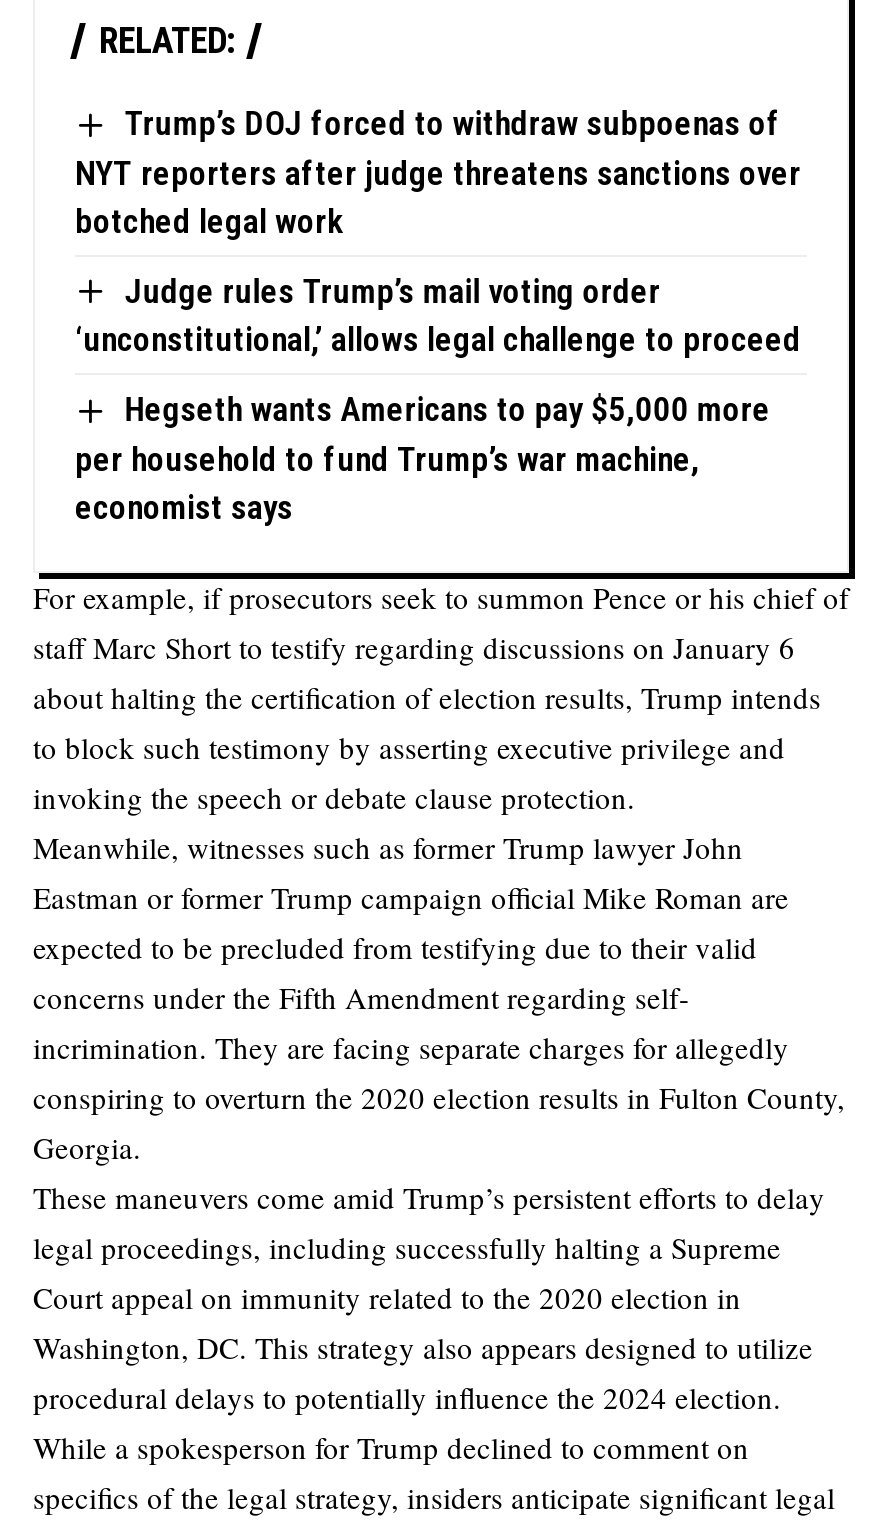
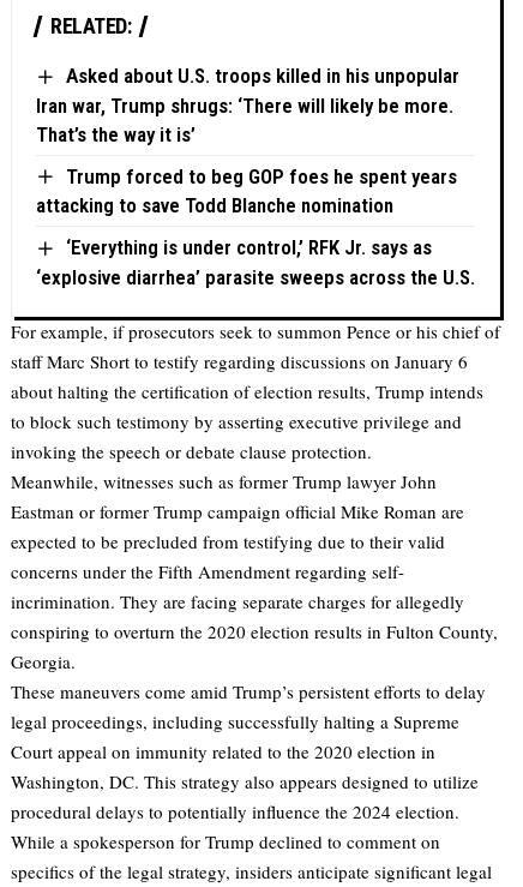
[75,103,801,241] Trump’s DOJ forced to withdraw subpoenas of | NYT reporters after judge threatens sanctions over | botched legal work -> [36,64,459,146] Asked about U.S. troops killed in his unpopular | Iran war, Trump shrugs: ‘There will likely be more. | That’s the way it is’
[75,271,801,360] Judge rules Trump’s mail voting order | ‘unconstitutional,’ allows legal challenge to proceed -> [36,164,457,218] Trump forced to beg GOP foes he spent years | attacking to save Todd Blanche nomination
[75,390,770,527] Hegseth wants Americans to pay $5,000 more | per household to fund Trump’s war machine, | economist says -> [36,236,475,289] ‘Everything is under control,’ RFK Jr. says as | ‘explosive diarrhea’ parasite sweeps across the U.S.

